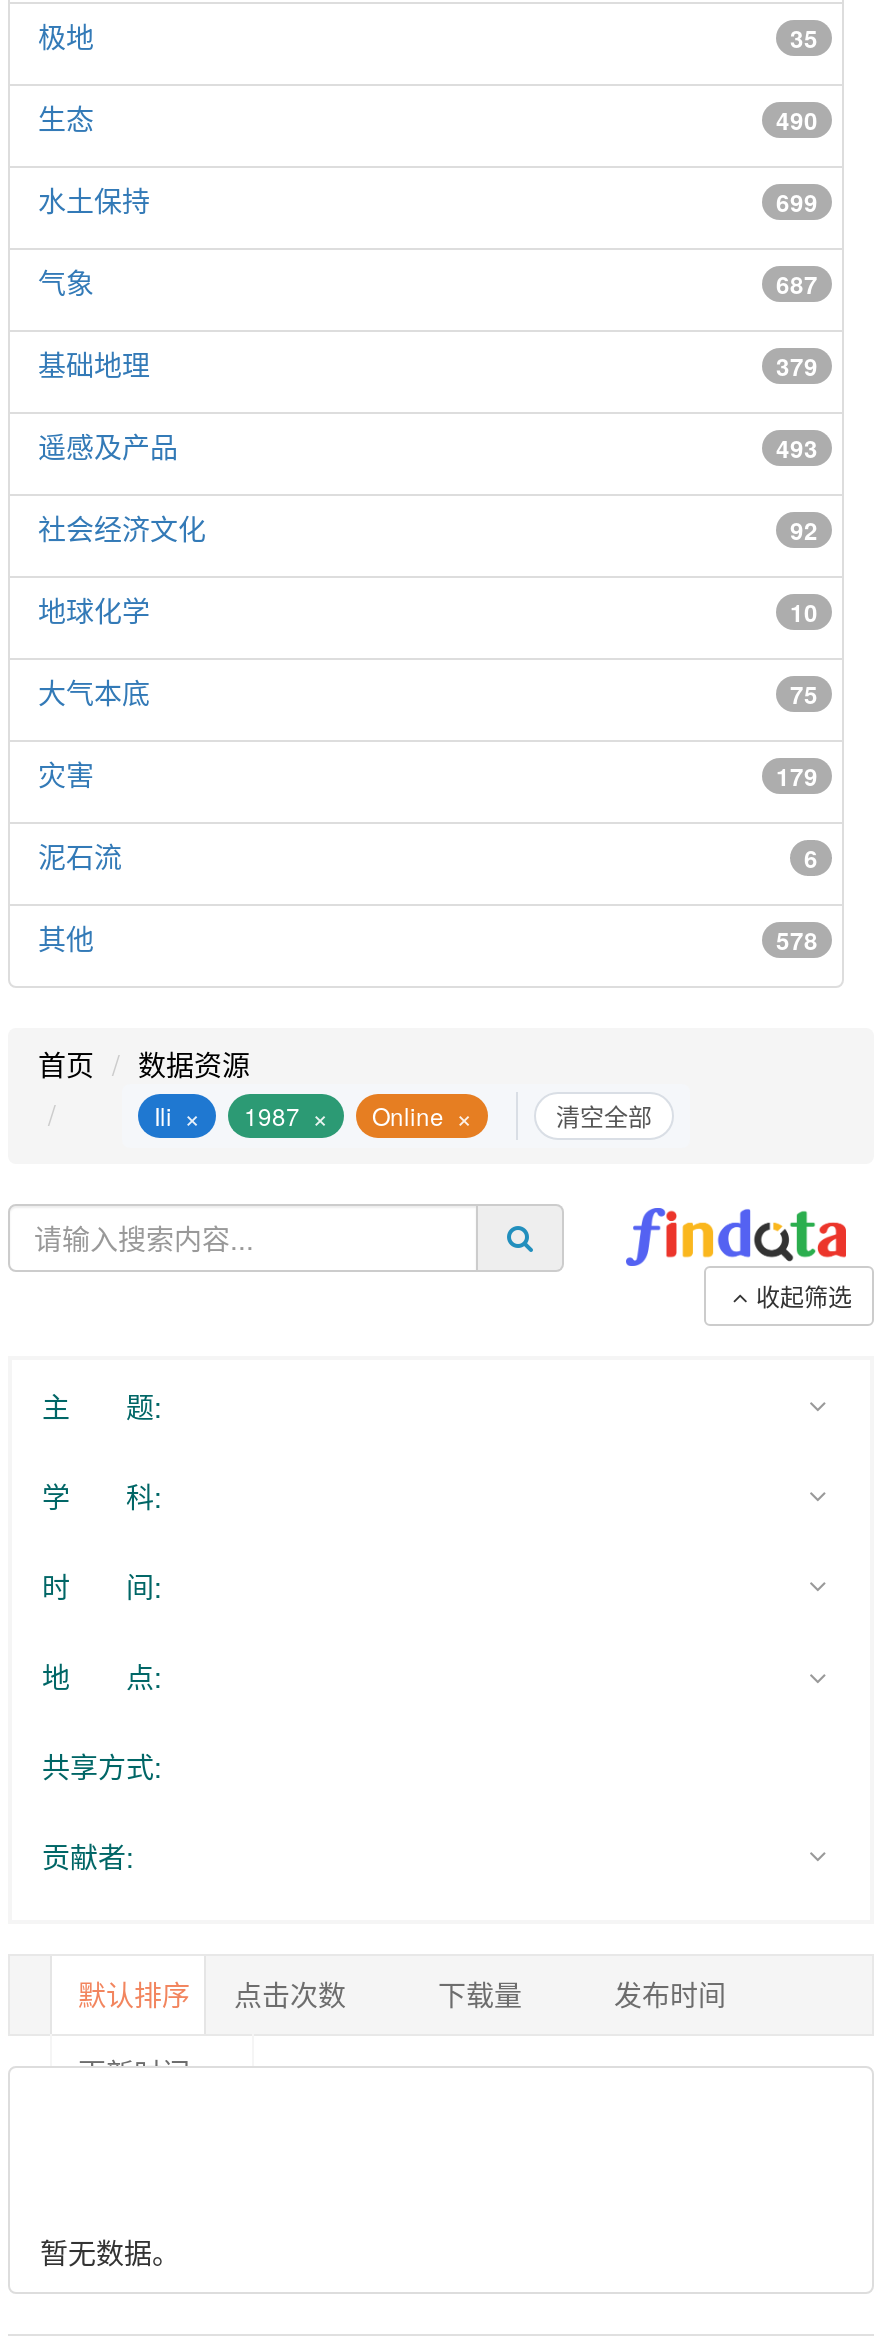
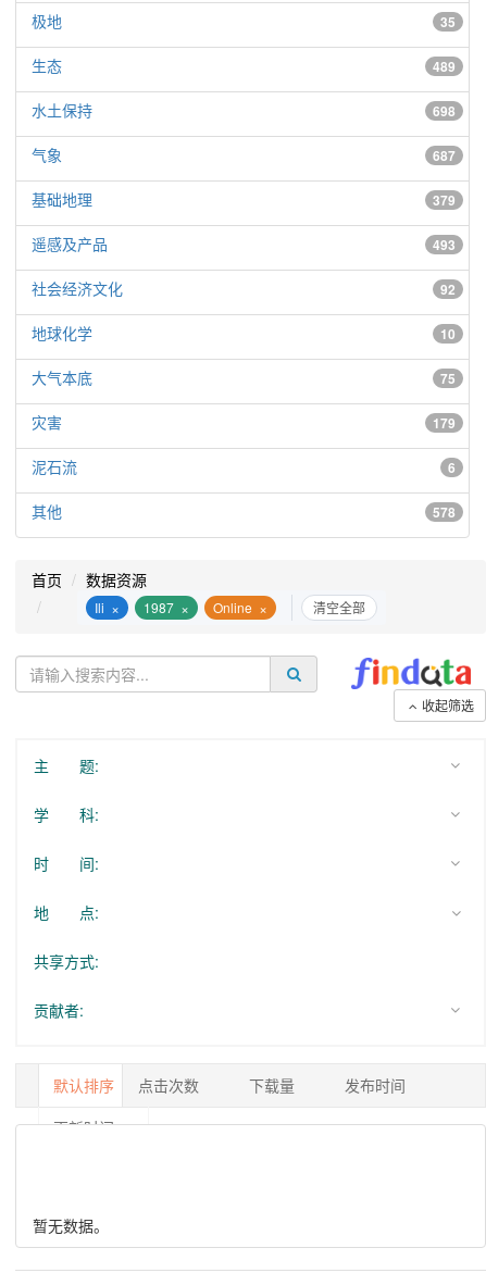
[776,102,818,138] 490 -> [433,57,456,76] 489
[776,184,818,220] 699 -> [433,101,456,121] 698

